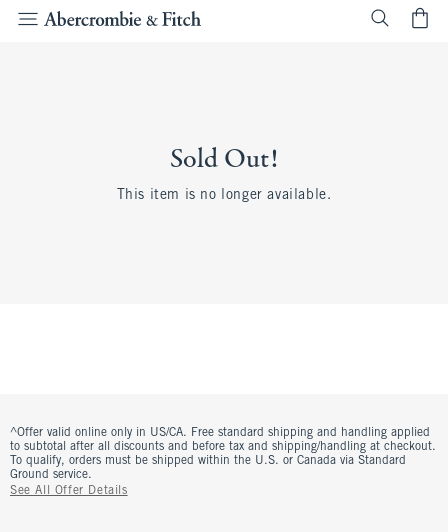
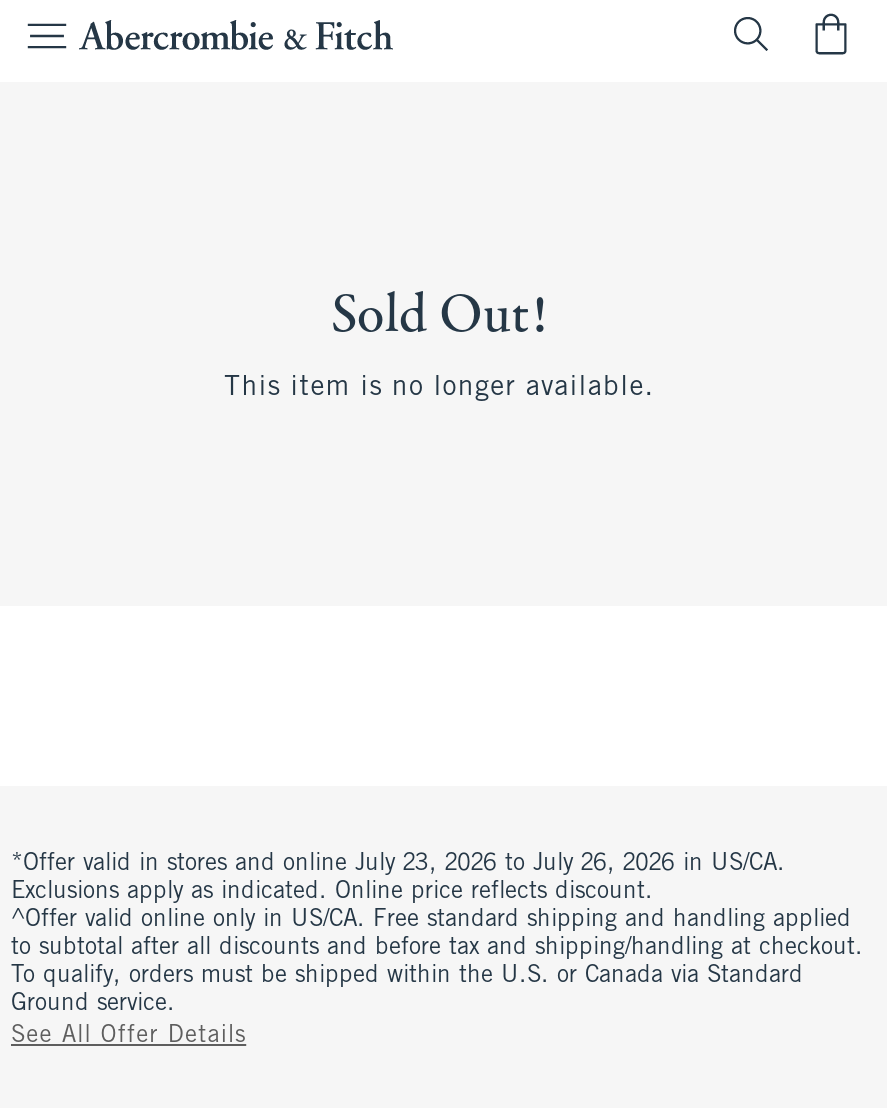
none -> [11,852,785,904] *Offer valid in stores and online July 23, 2026 to July 26, 2026 in US/CA. | Exclusions apply as indicated. Online price reflects discount.

